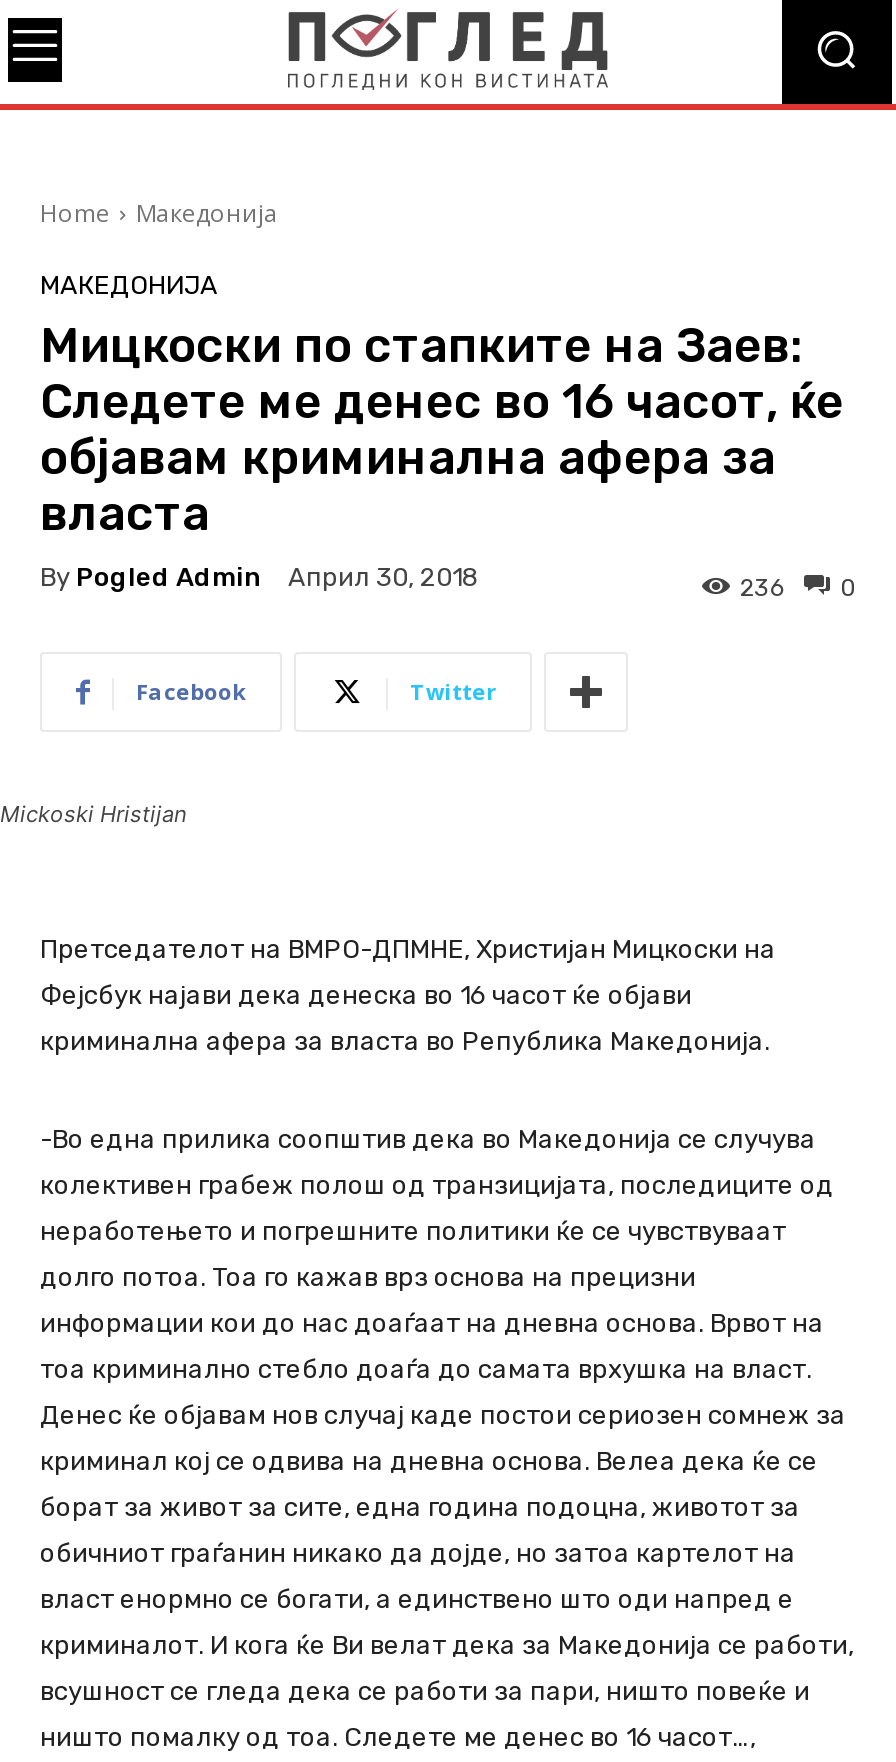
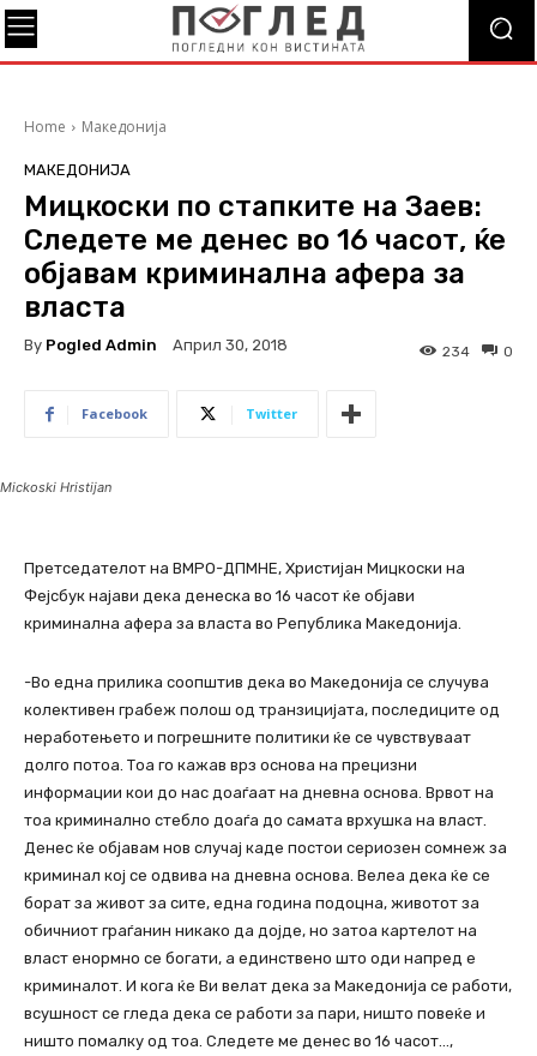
[740,574,856,602] 236 0 -> [442,343,513,360] 234 0

